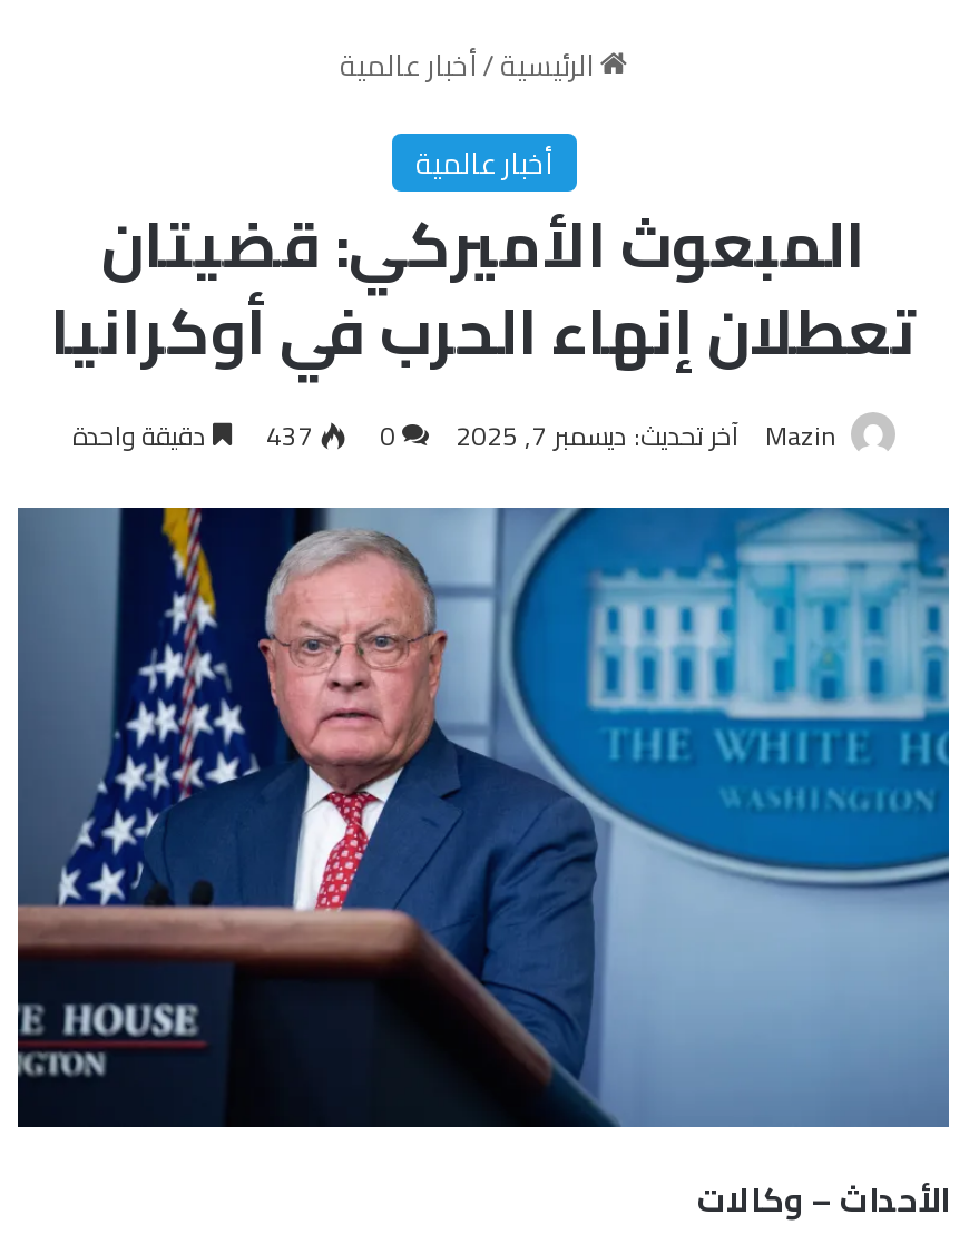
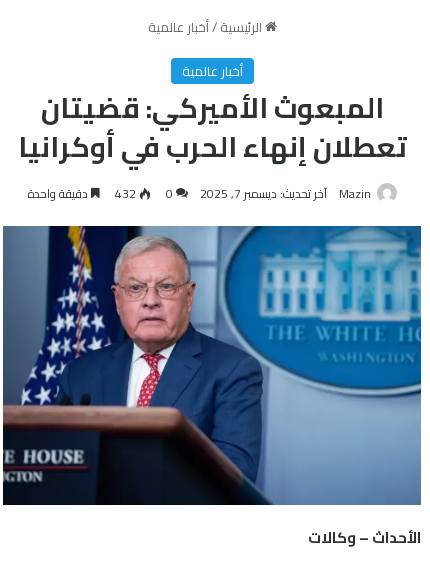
[72,410,395,461] 0 437 دقيقة واحدة -> [27,182,172,205] 0 432 دقيقة واحدة

